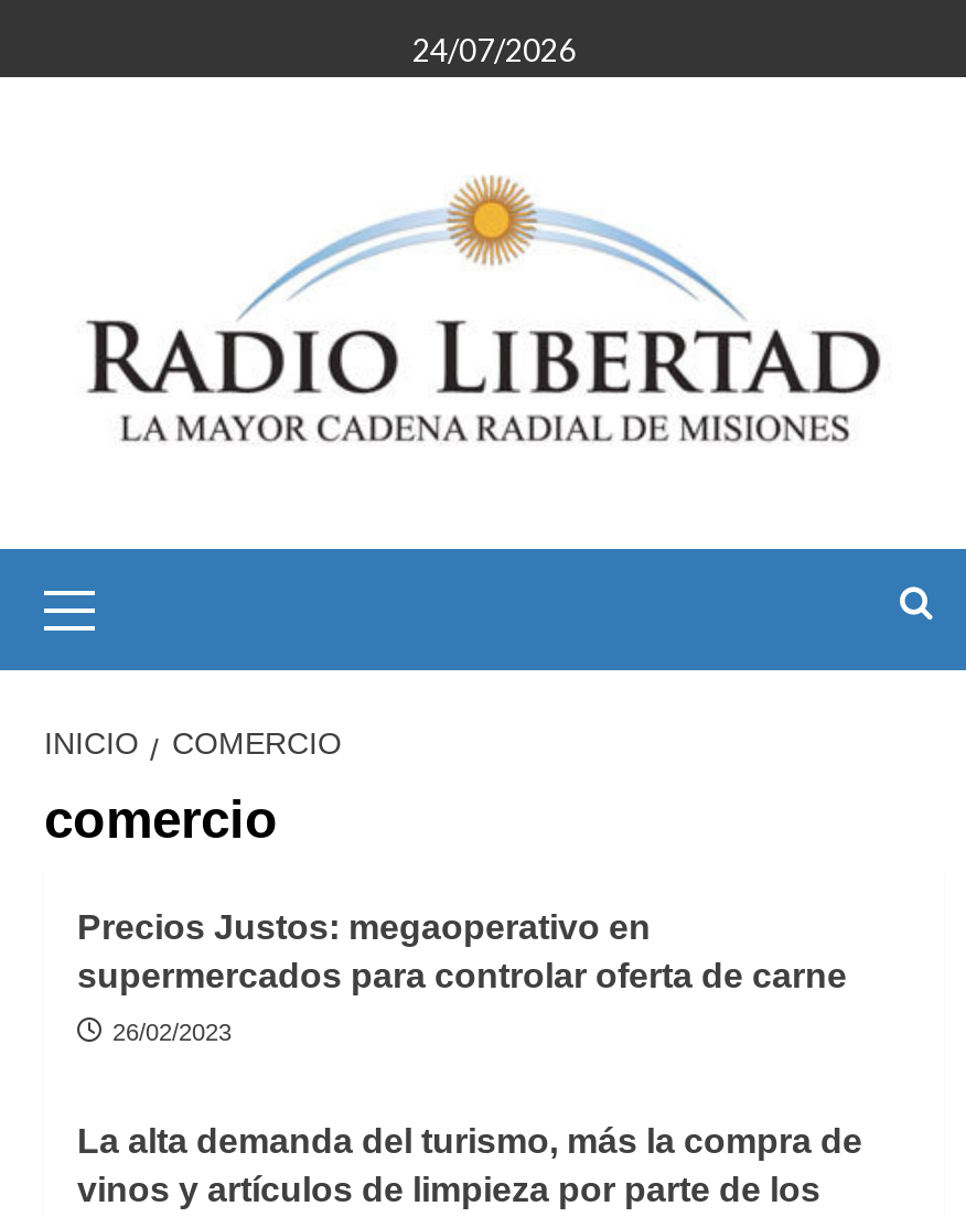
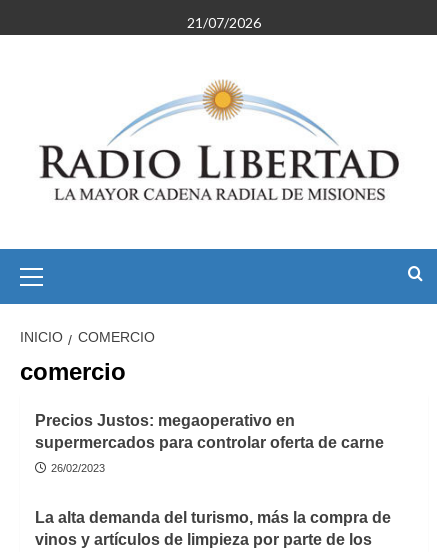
[412,31,576,68] 24/07/2026 -> [187,14,261,31] 21/07/2026

